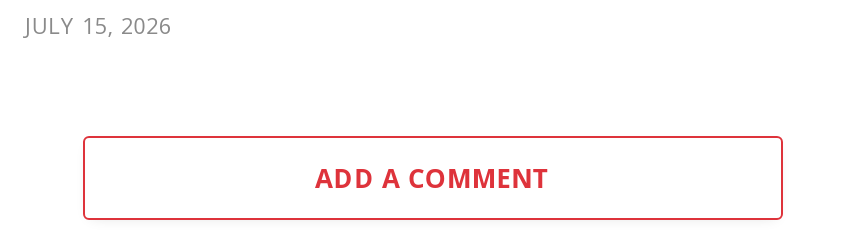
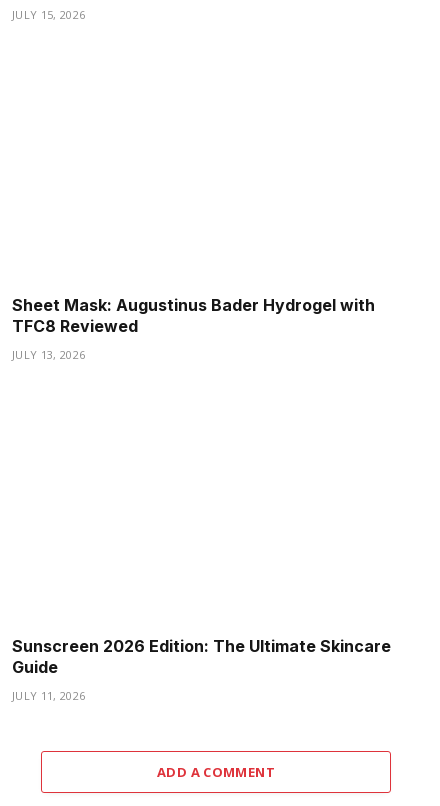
none -> [12,295,375,362] Sheet Mask: Augustinus Bader Hydrogel with | TFC8 Reviewed | JULY 13, 2026
none -> [12,636,391,703] Sunscreen 2026 Edition: The Ultimate Skincare | Guide | JULY 11, 2026

